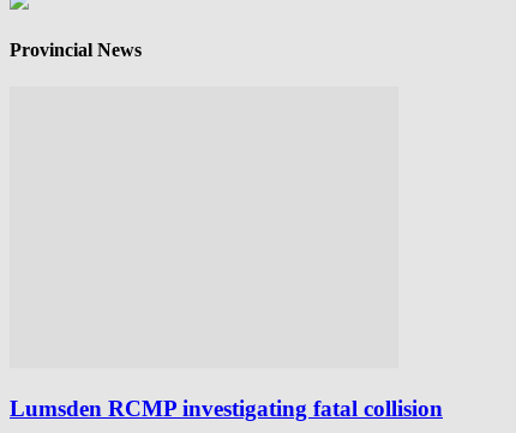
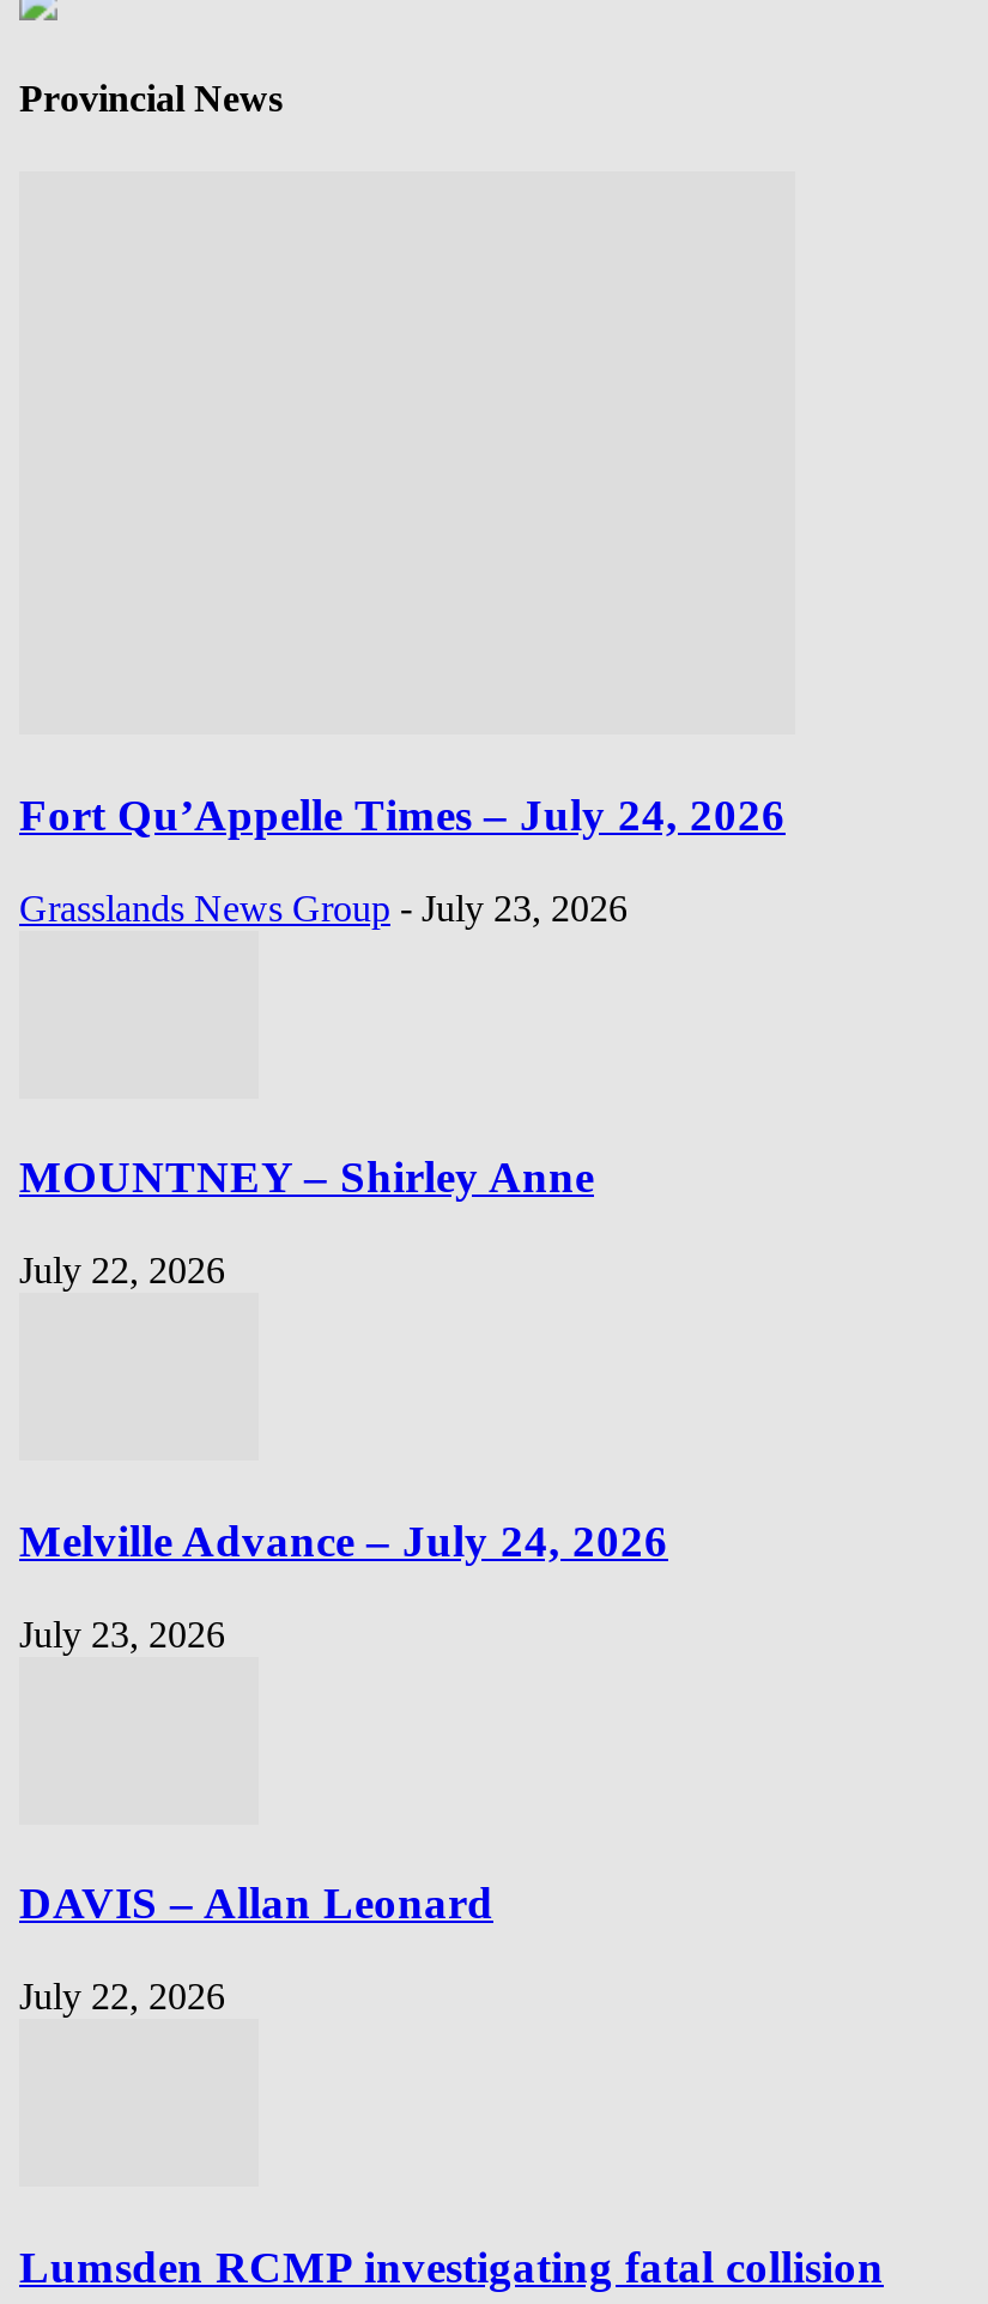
none -> [19,790,786,928] Fort Qu’Appelle Times – July 24, 2026 | Grasslands News Group - July 23, 2026
none -> [19,1152,594,1291] MOUNTNEY – Shirley Anne | July 22, 2026
none -> [19,1515,668,1654] Melville Advance – July 24, 2026 | July 23, 2026
none -> [19,1878,493,2016] DAVIS – Allan Leonard | July 22, 2026

